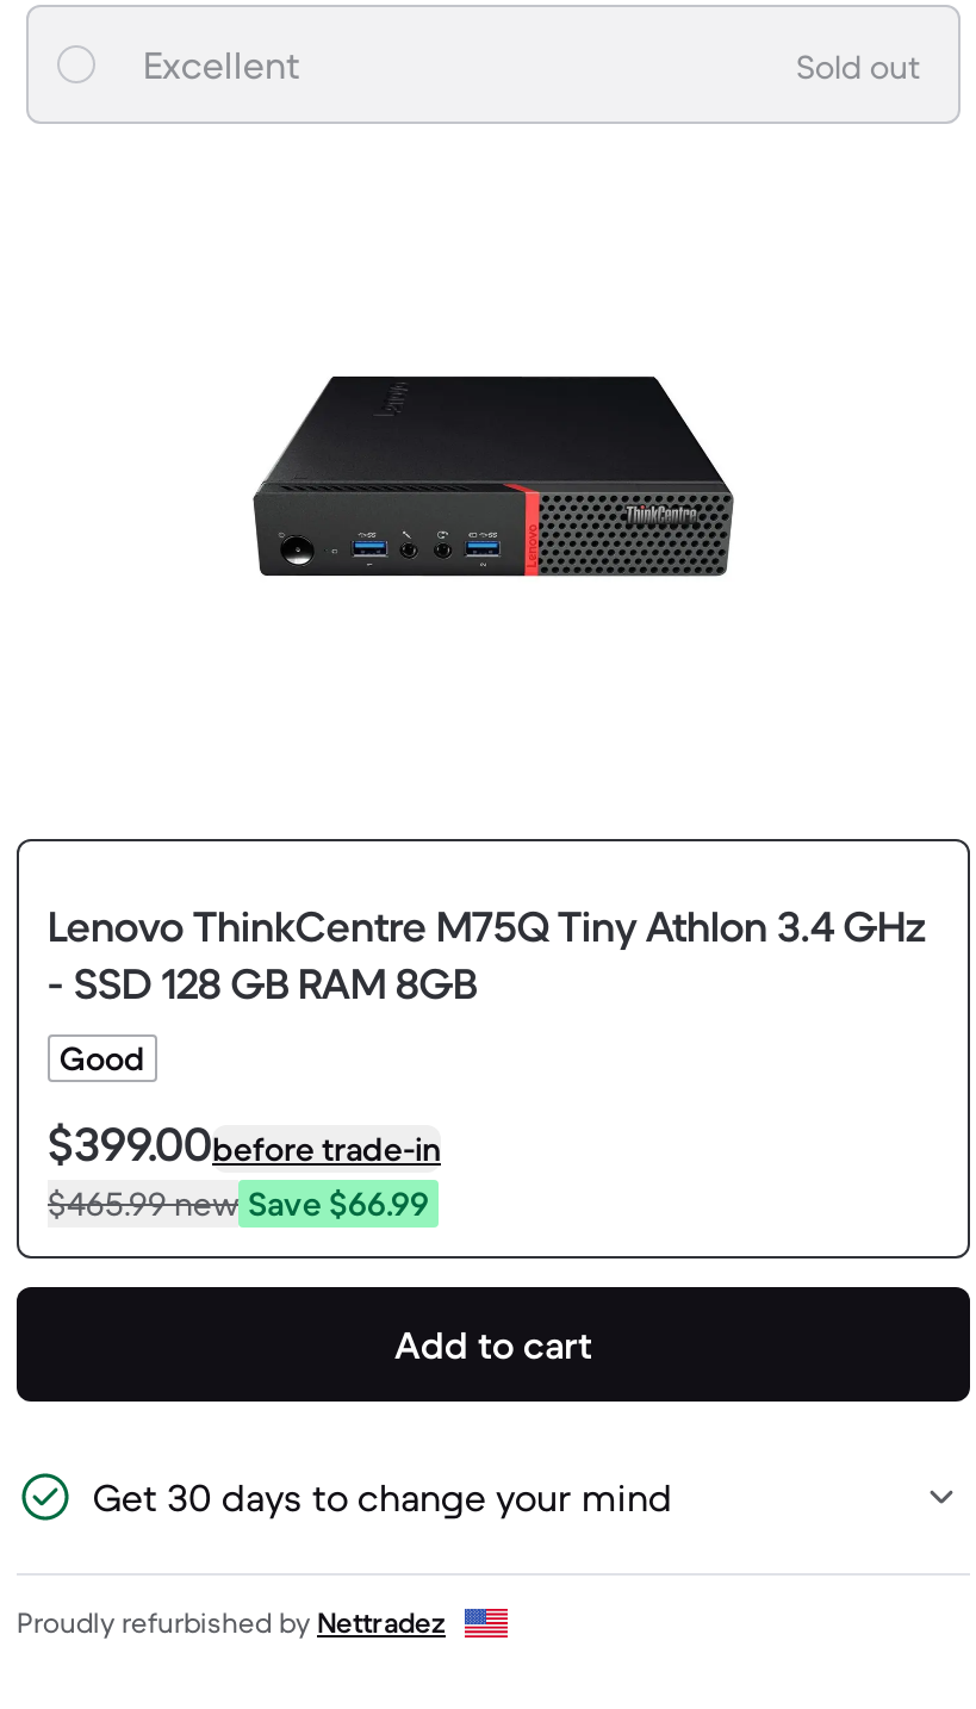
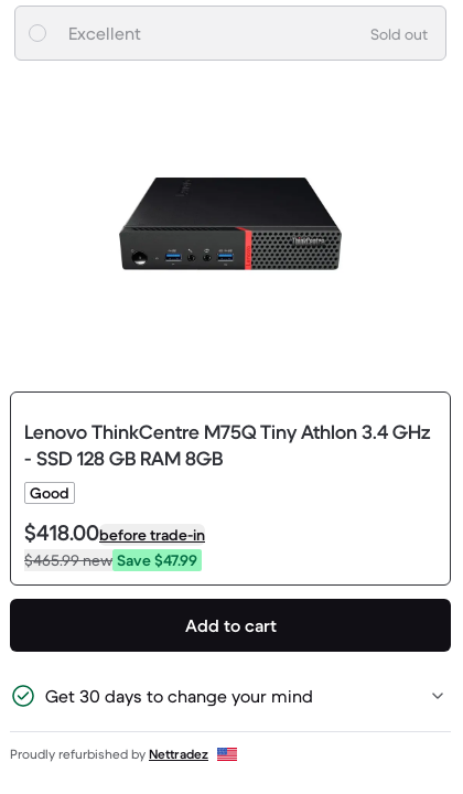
[48,1116,441,1176] $399.00before trade-in -> [24,520,205,547] $418.00before trade-in
[48,1183,429,1226] $465.99new Save $66.99 -> [24,551,197,571] $465.99new Save $47.99

